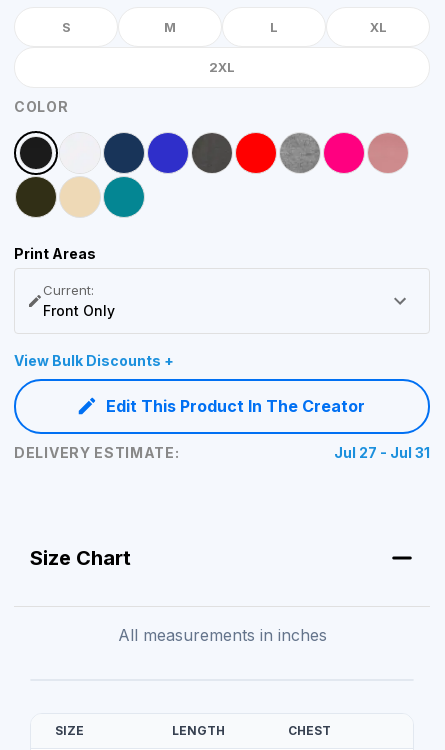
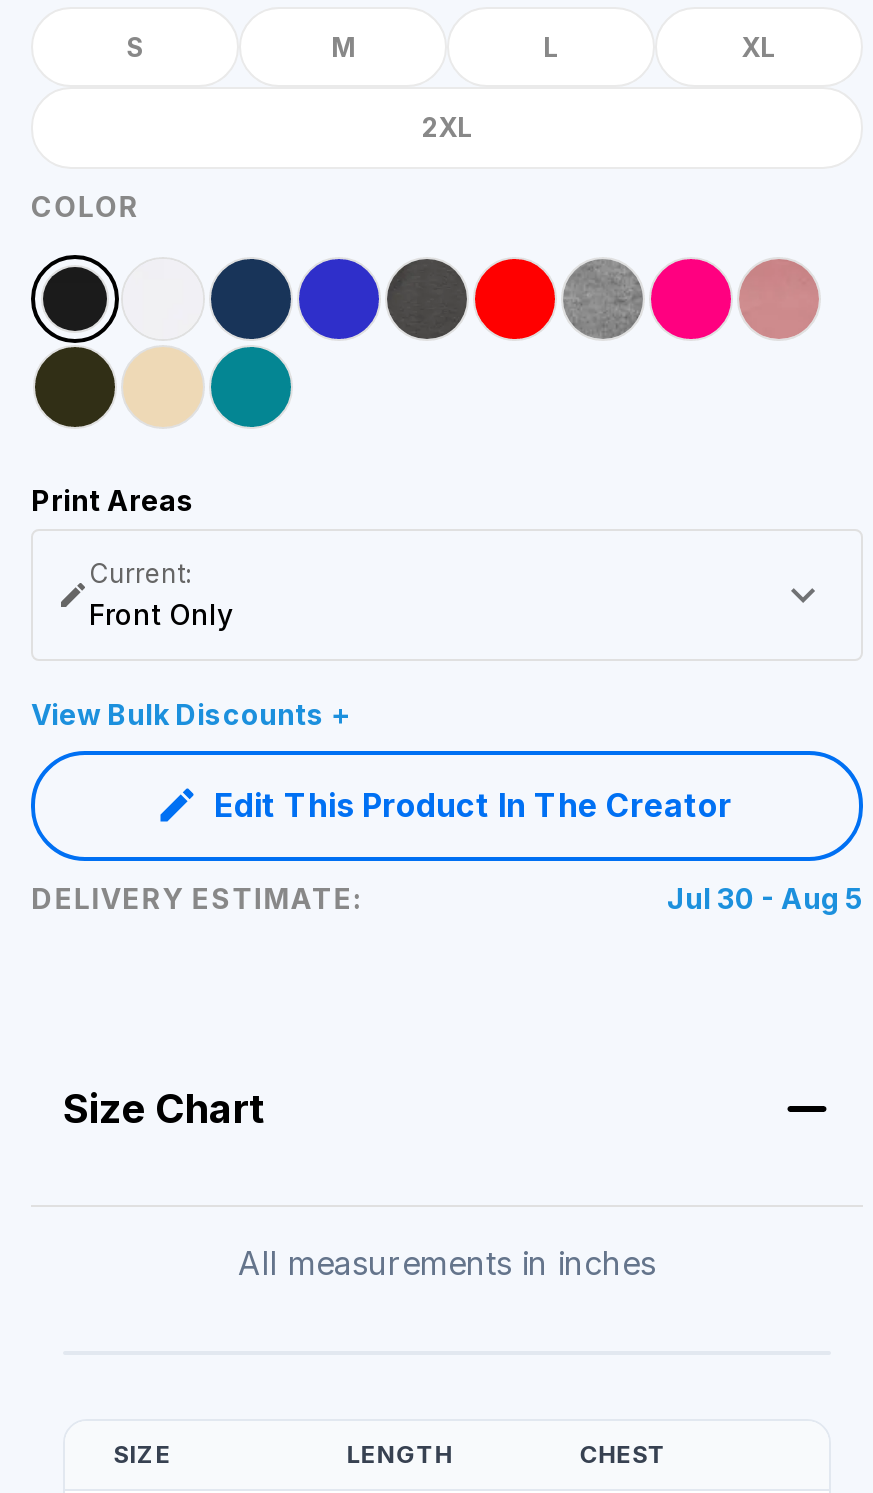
[334,443,430,460] Jul 27 - Jul 31 -> [667,880,863,914] Jul 30 - Aug 5

